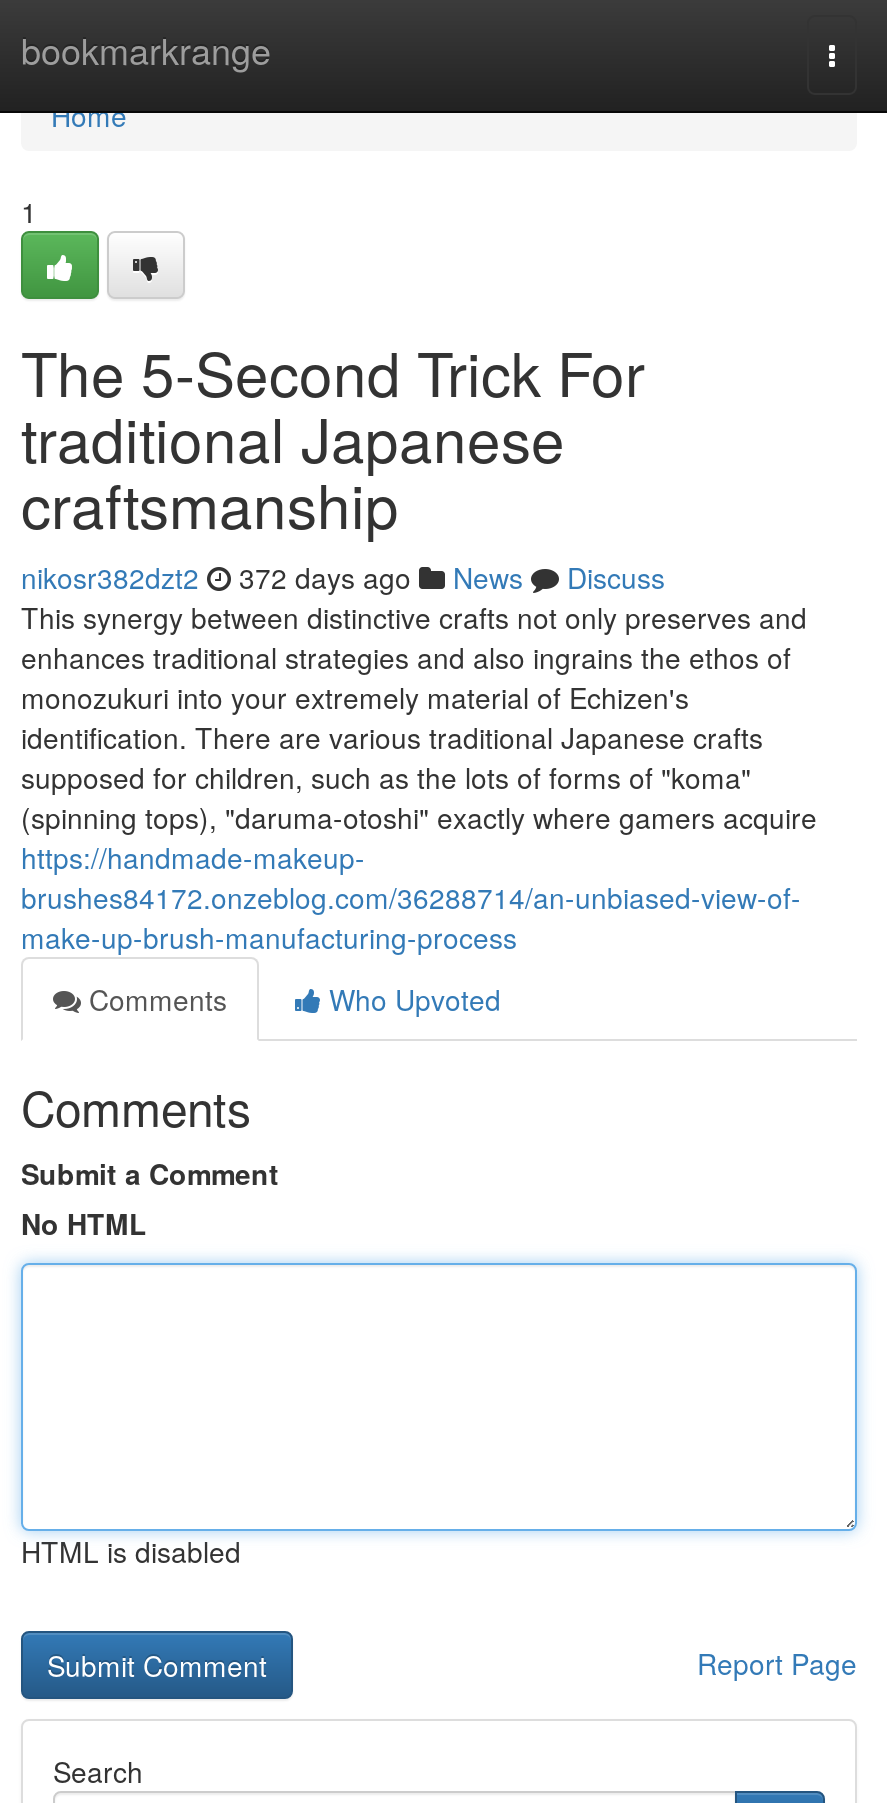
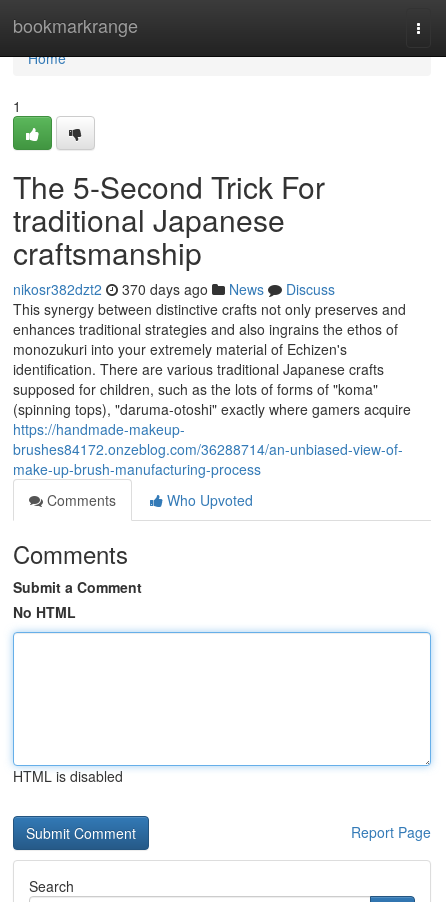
[21,557,665,597] nikosr382dzt2 372 days ago News Discuss -> [13,279,335,299] nikosr382dzt2 370 days ago News Discuss

